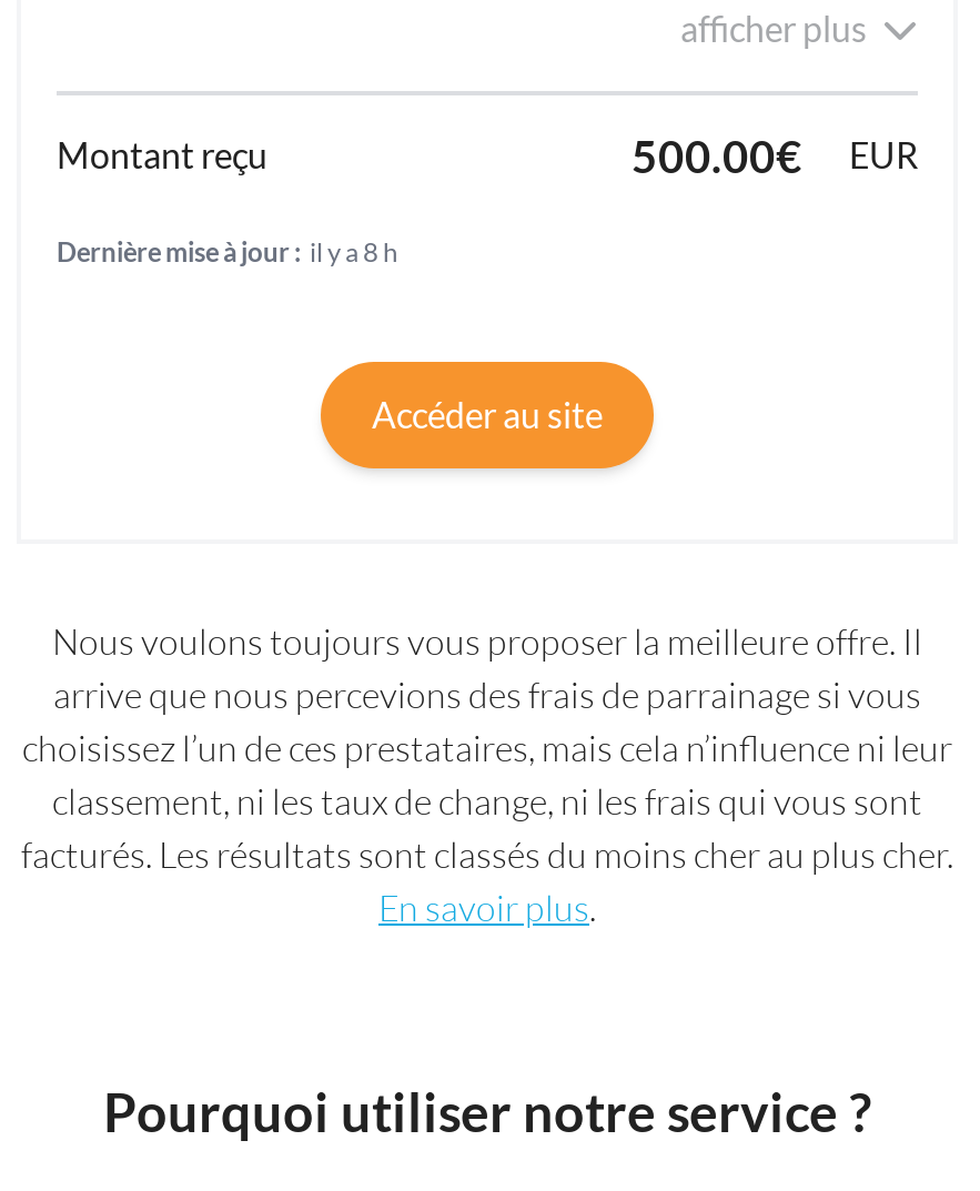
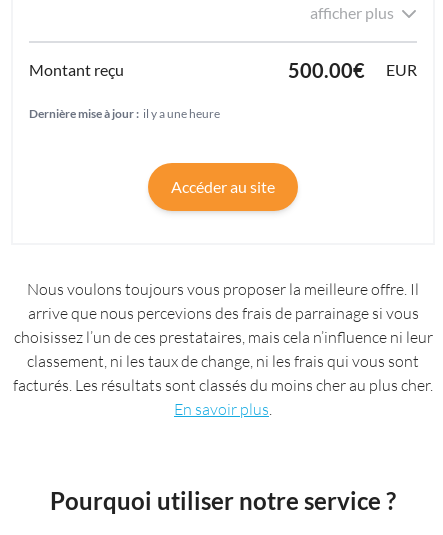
[57,236,398,270] Dernière mise à jour : il y a 8 h -> [29,106,220,121] Dernière mise à jour : il y a une heure

